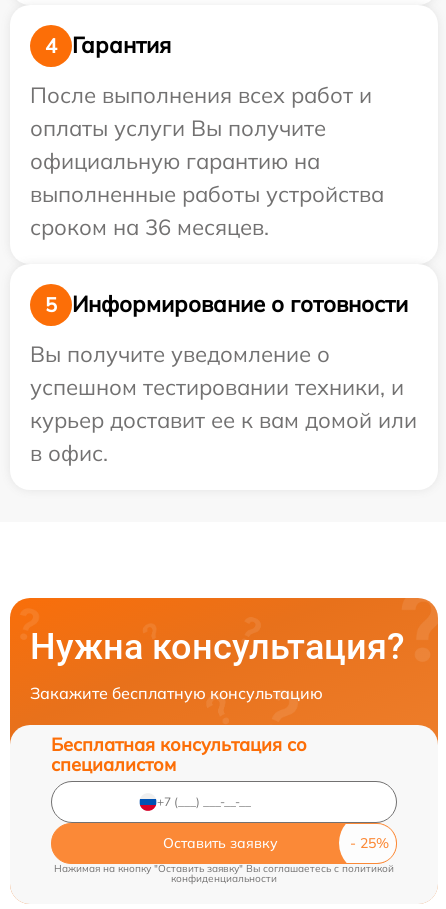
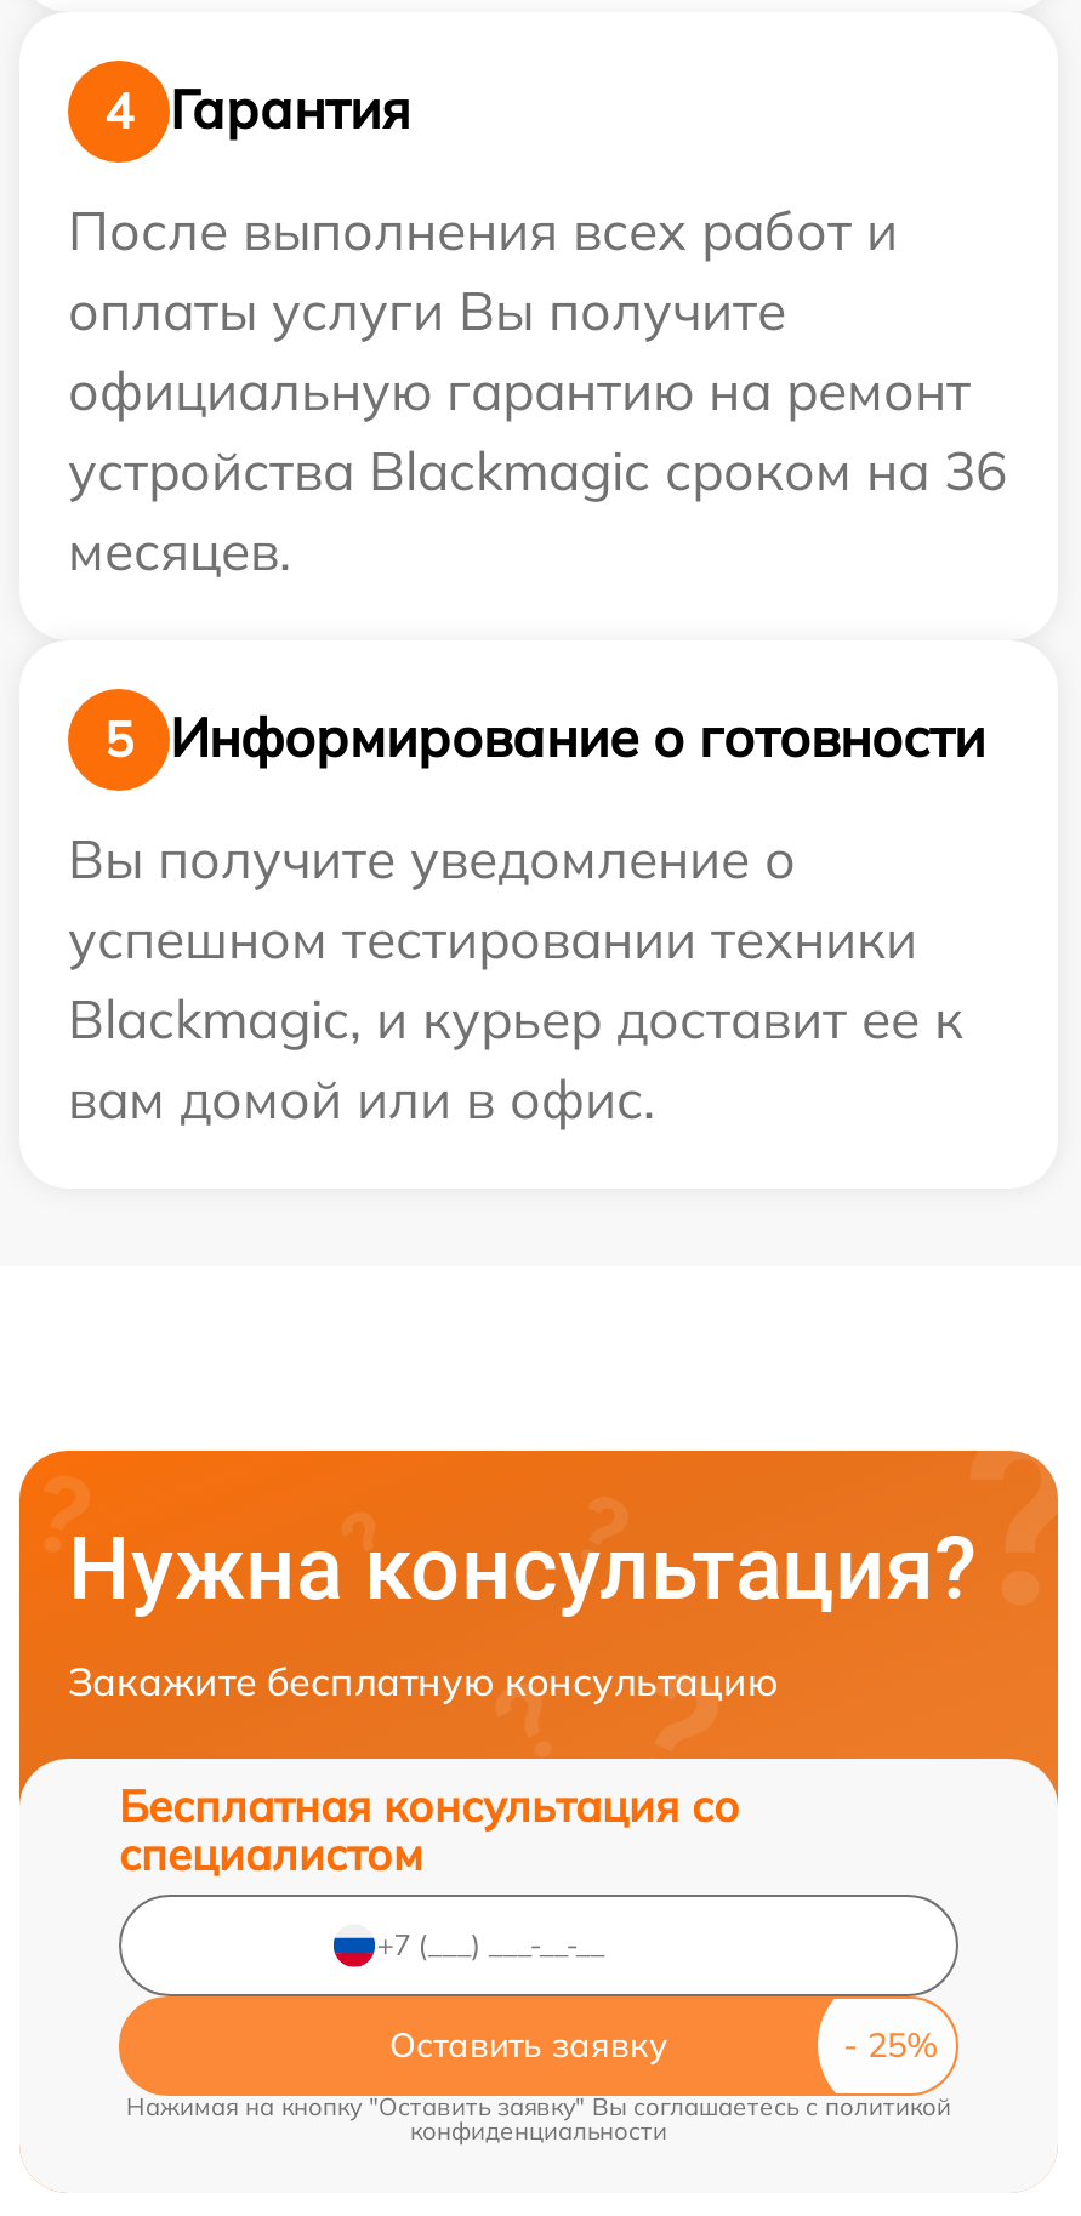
[30,146,384,240] официальную гарантию на | выполненные работы устройства | сроком на 36 месяцев. -> [68,355,1007,583] официальную гарантию на ремонт | устройства Blackmagic сроком на 36 | месяцев.
[30,372,417,466] успешном тестировании техники, и | курьер доставит ее к вам домой или | в офис. -> [68,904,963,1132] успешном тестировании техники | Blackmagic, и курьер доставит ее к | вам домой или в офис.

